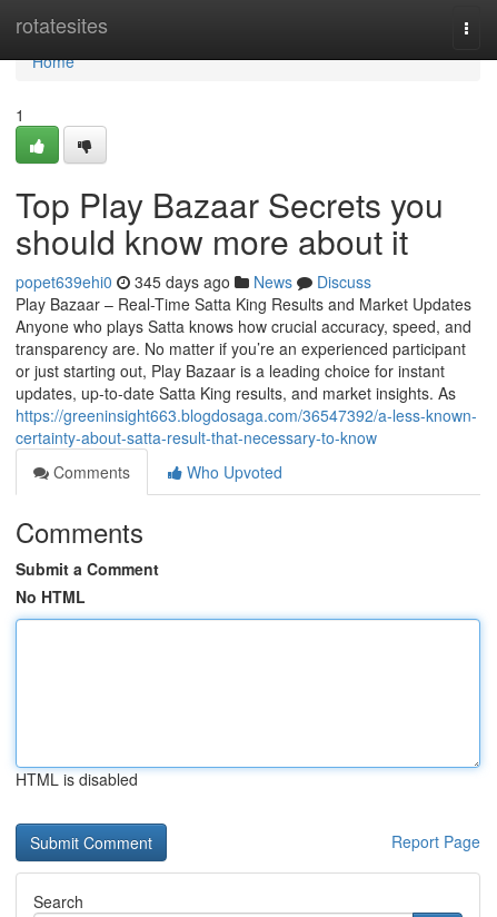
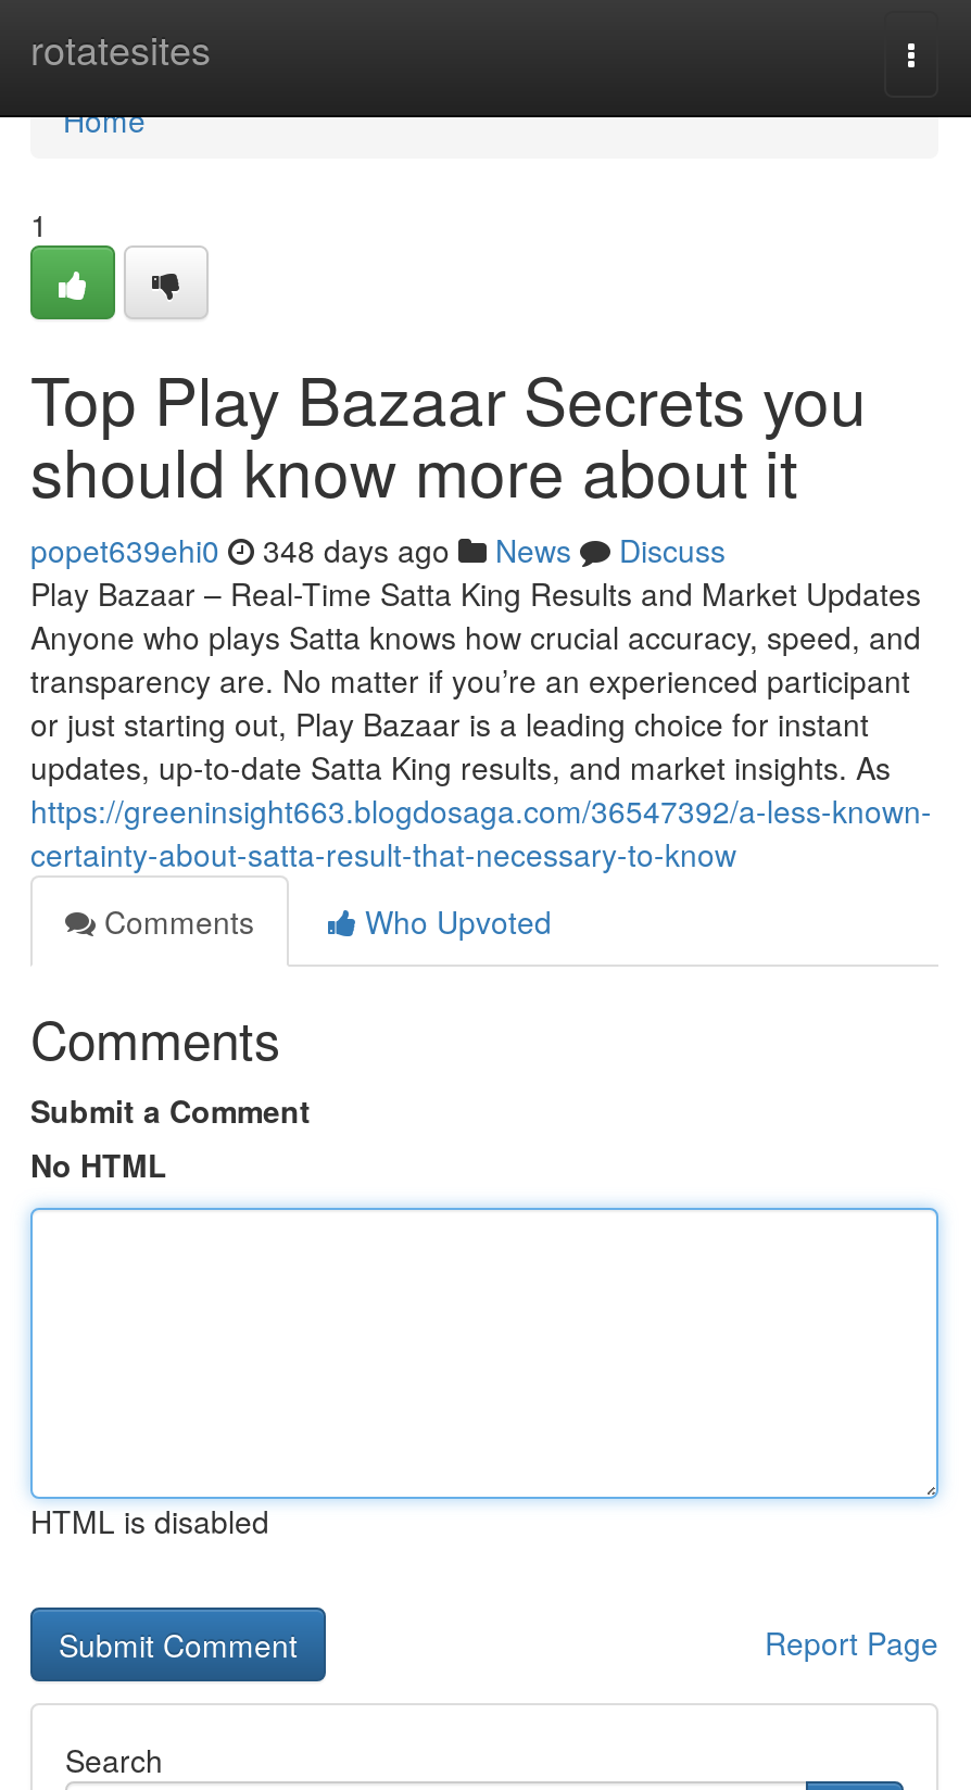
[16,270,371,293] popet639ehi0 345 days ago News Discuss -> [30,528,726,571] popet639ehi0 348 days ago News Discuss

